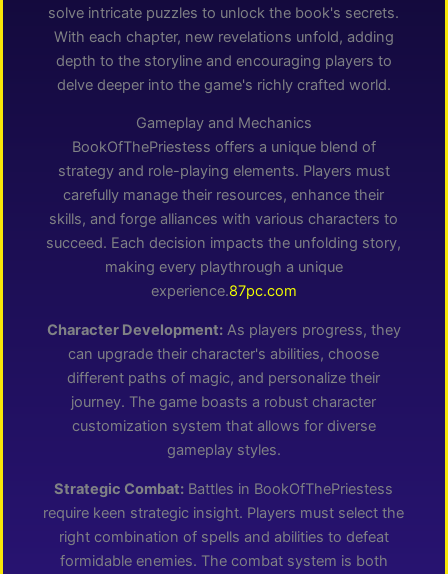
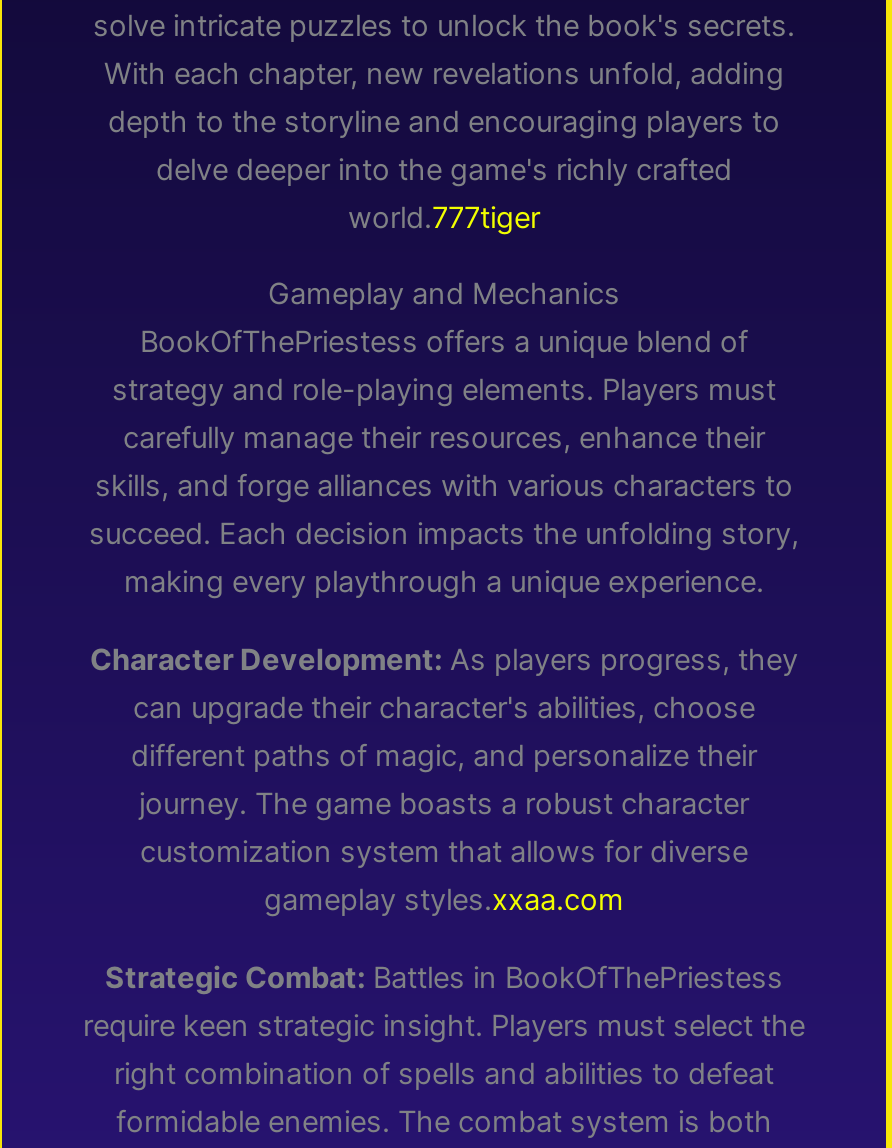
[57,76,391,94] delve deeper into the game's richly crafted world. -> [156,152,732,236] delve deeper into the game's richly crafted | world.777tiger
moved [46,114,401,252] -> [89,277,799,553]: Gameplay and Mechanics | BookOfThePriestess offers a unique blend of | strategy and role-playing elements. Players must | carefully manage their resources, enhance their | skills, and forge alliances with various characters to | succeed. Each decision impacts the unfolding story,
[105,258,343,300] making every playthrough a unique | experience.87pc.com -> [124,565,764,601] making every playthrough a unique experience.
[167,441,281,459] gameplay styles. -> [264,882,624,918] gameplay styles.xxaa.com

